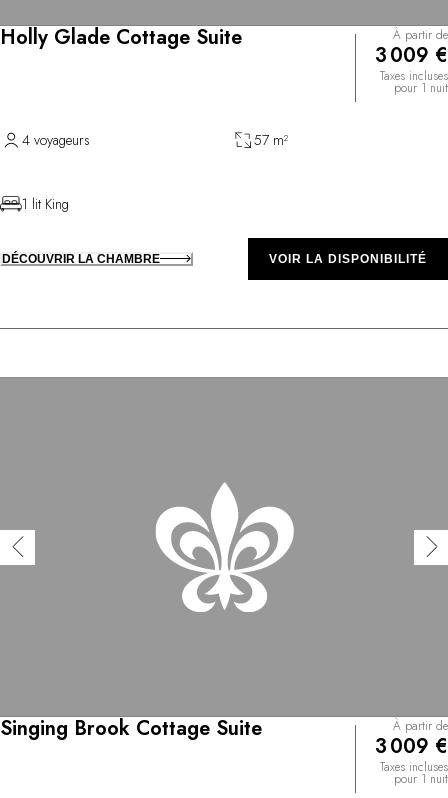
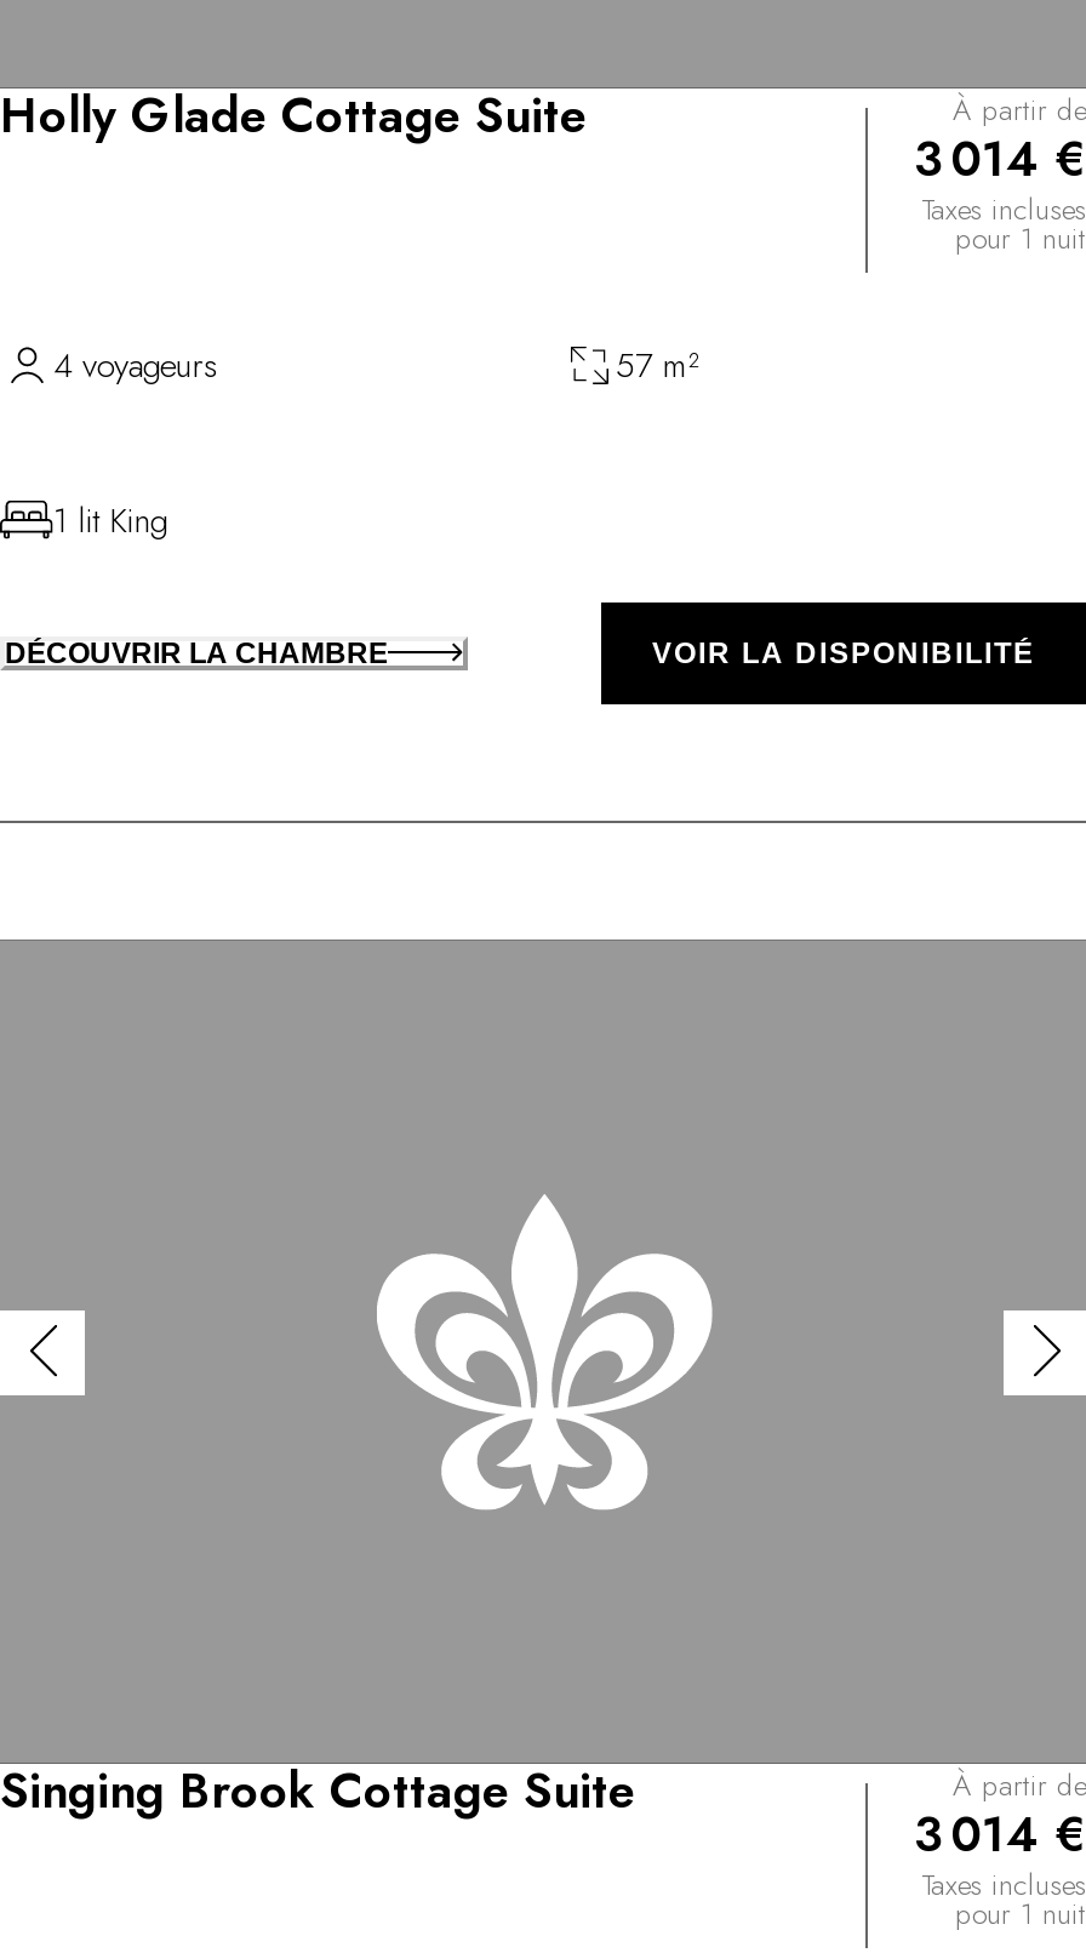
[375,41,448,70] 3 009 € -> [914,124,1086,194] 3 014 €
[375,732,448,761] 3 009 € -> [914,1801,1086,1872] 3 014 €

